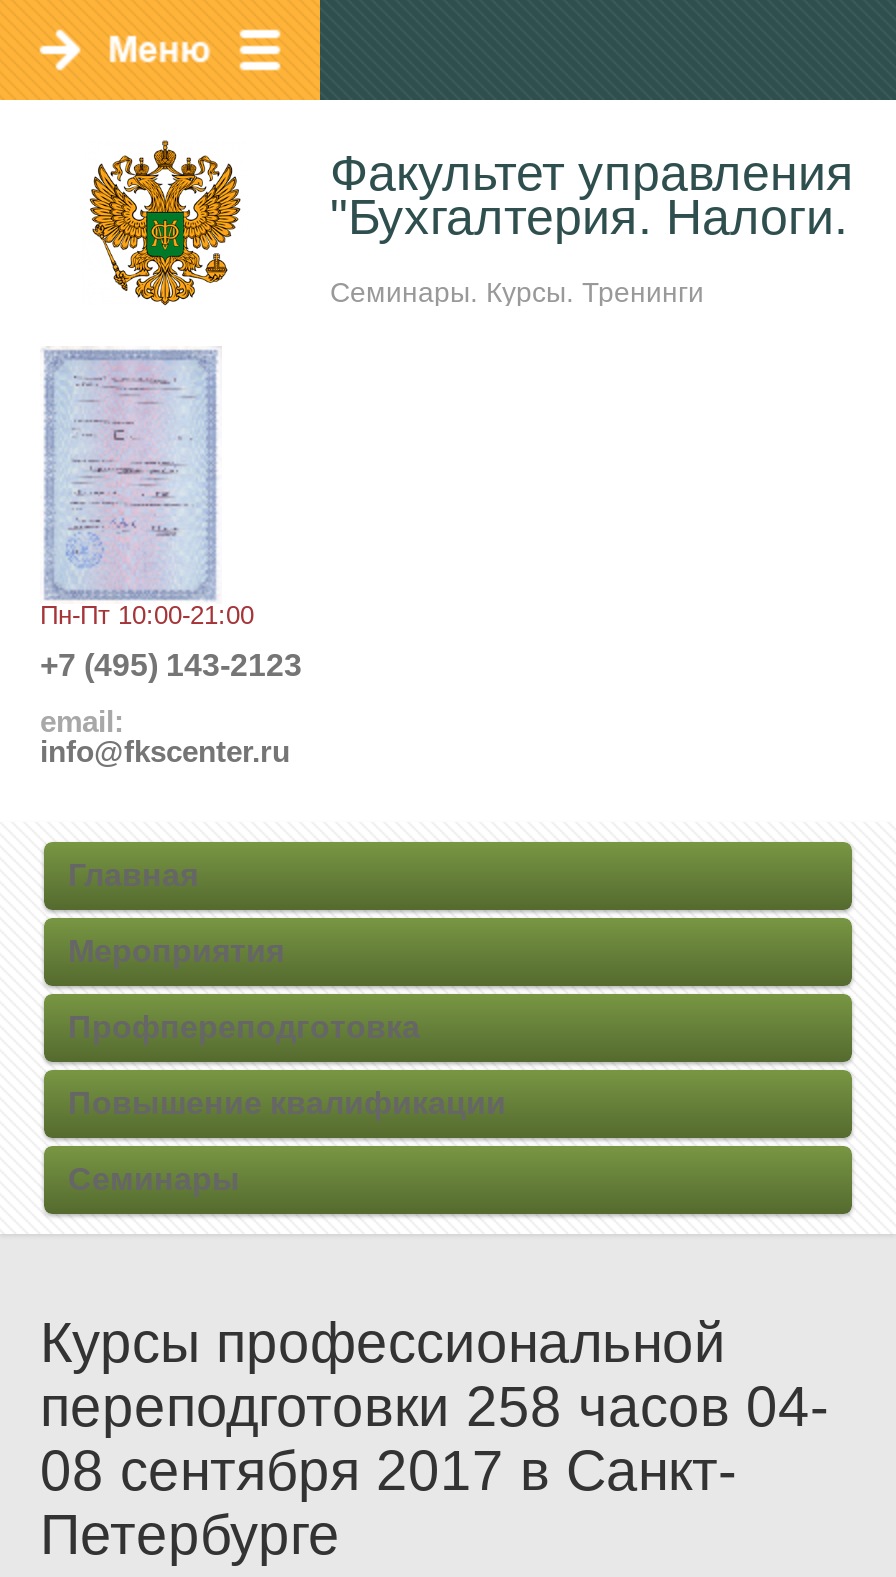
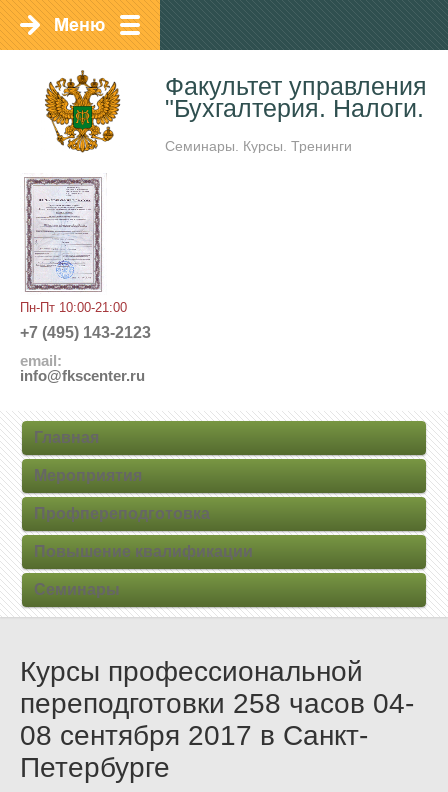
[42,348,220,596] [image] -> [22,175,108,298] [image]

